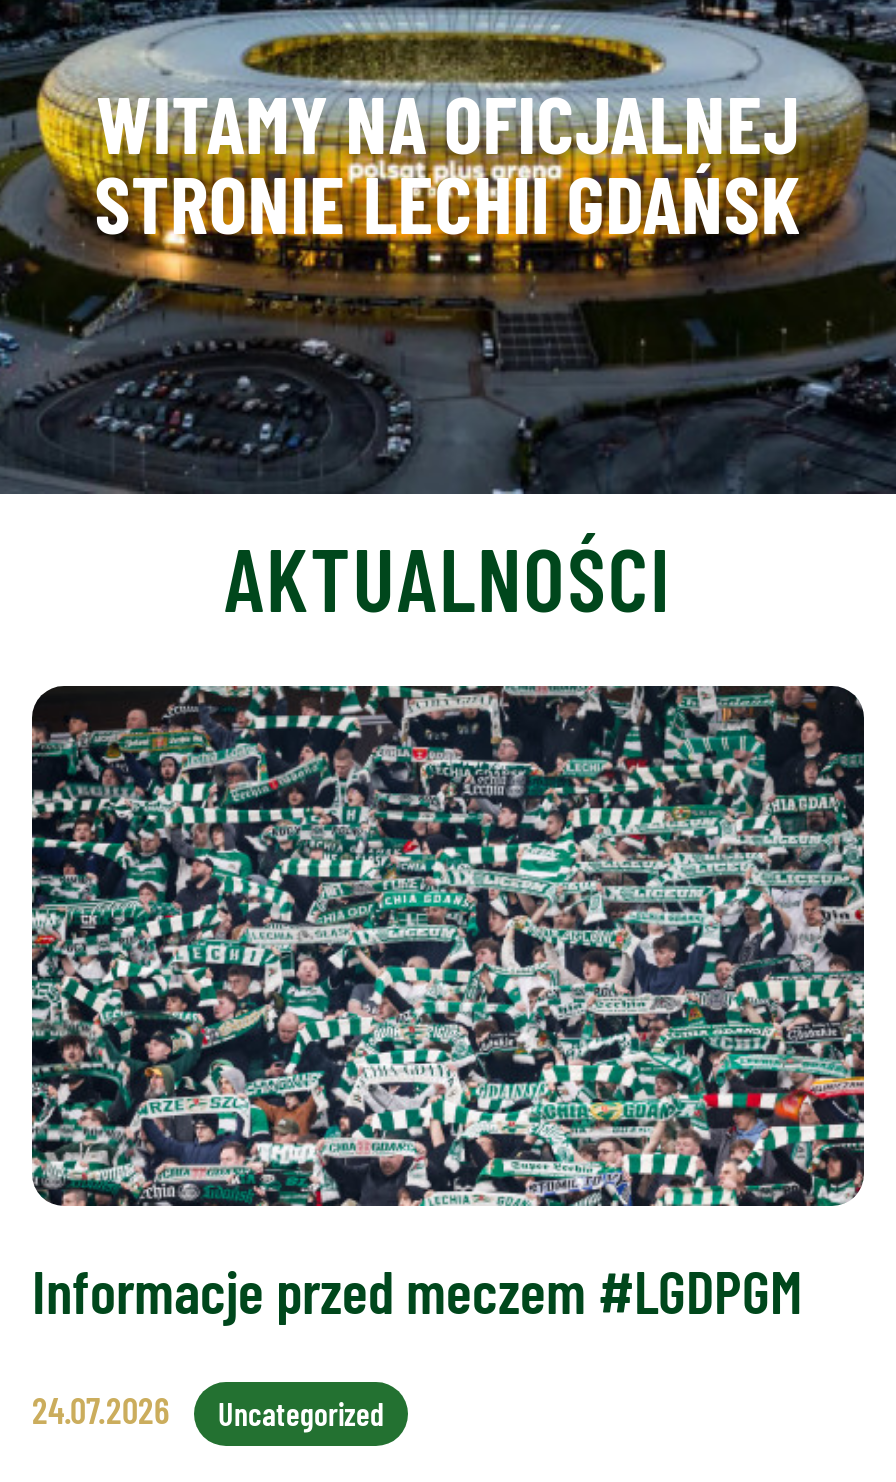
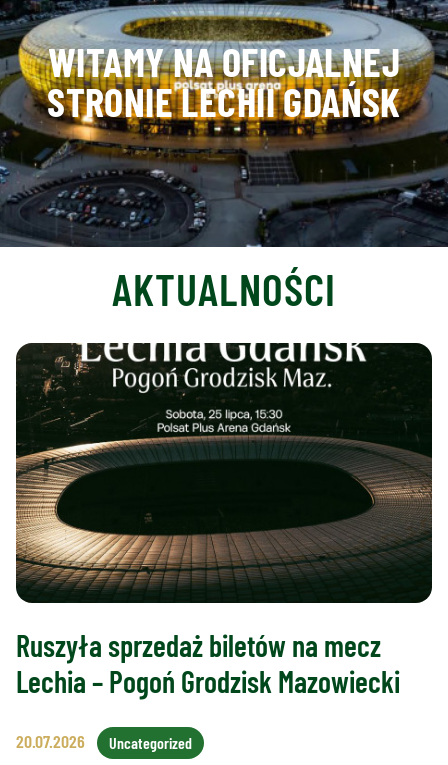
[30,684,866,1326] [image] | Informacje przed meczem #LGDPGM -> [15,342,432,699] [image] | Ruszyła sprzedaż biletów na mecz | Lechia – Pogoń Grodzisk Mazowiecki
[32,1388,384,1432] 24.07.2026 Uncategorized -> [16,730,192,752] 20.07.2026 Uncategorized

